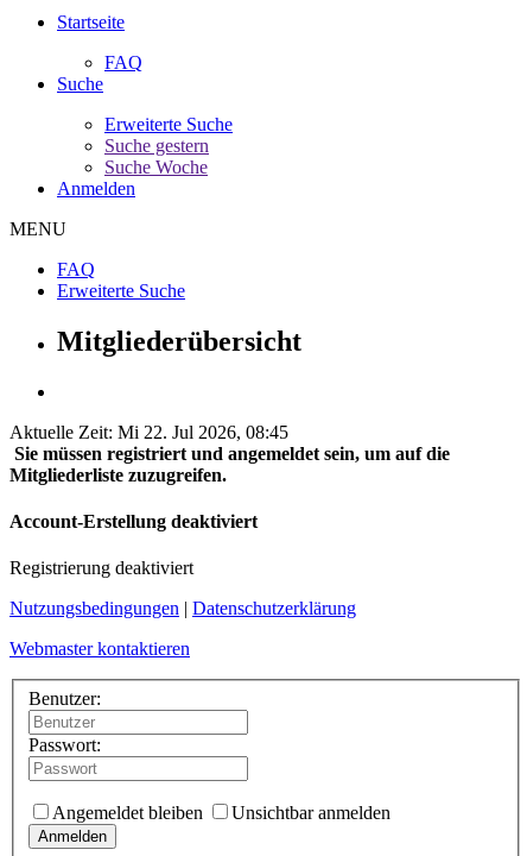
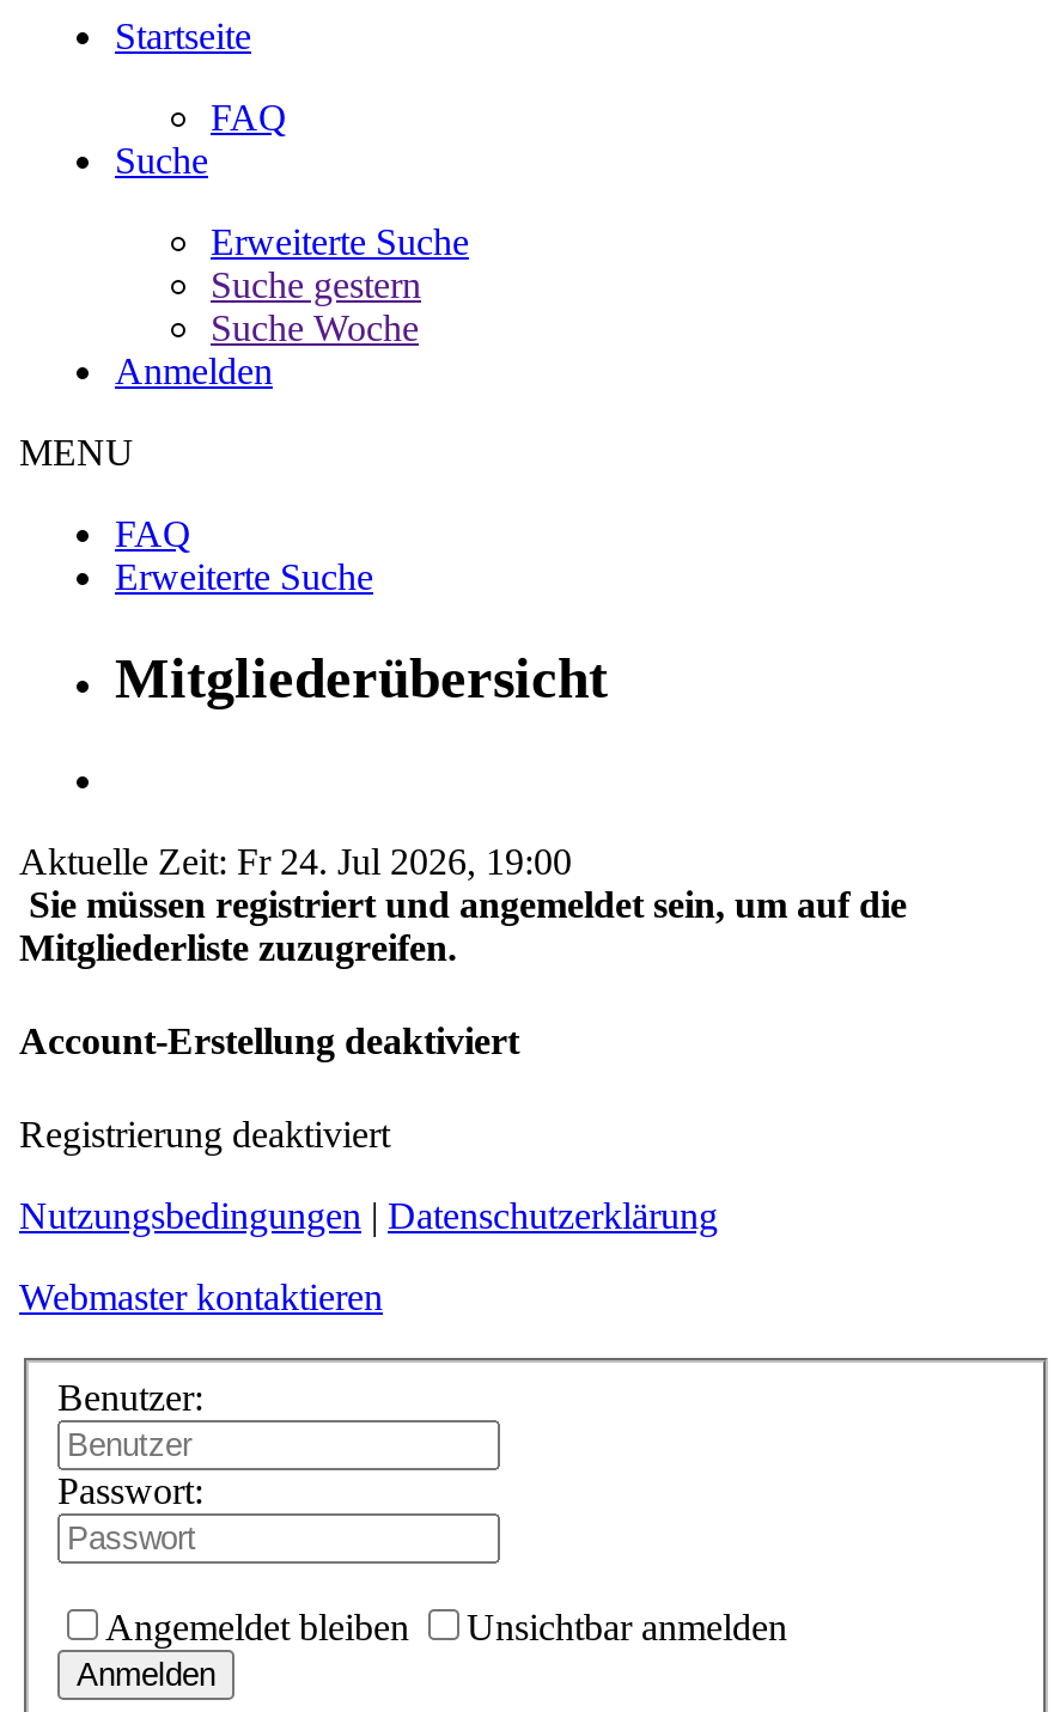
[9,422,288,442] Aktuelle Zeit: Mi 22. Jul 2026, 08:45 -> [19,841,572,881] Aktuelle Zeit: Fr 24. Jul 2026, 19:00

